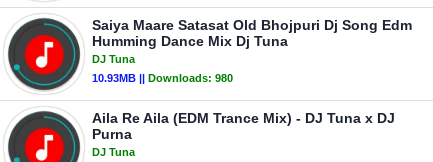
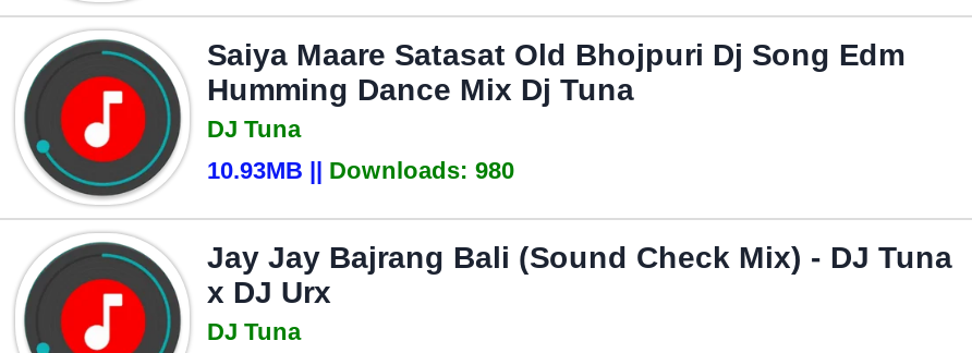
[92,110,395,142] Aila Re Aila (EDM Trance Mix) - DJ Tuna x DJ | Purna -> [207,240,952,309] Jay Jay Bajrang Bali (Sound Check Mix) - DJ Tuna | x DJ Urx

